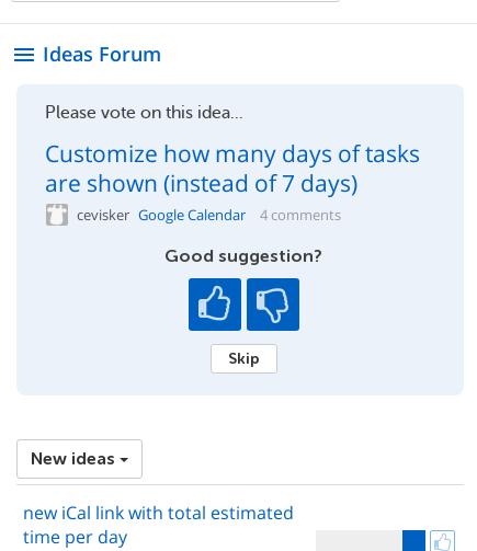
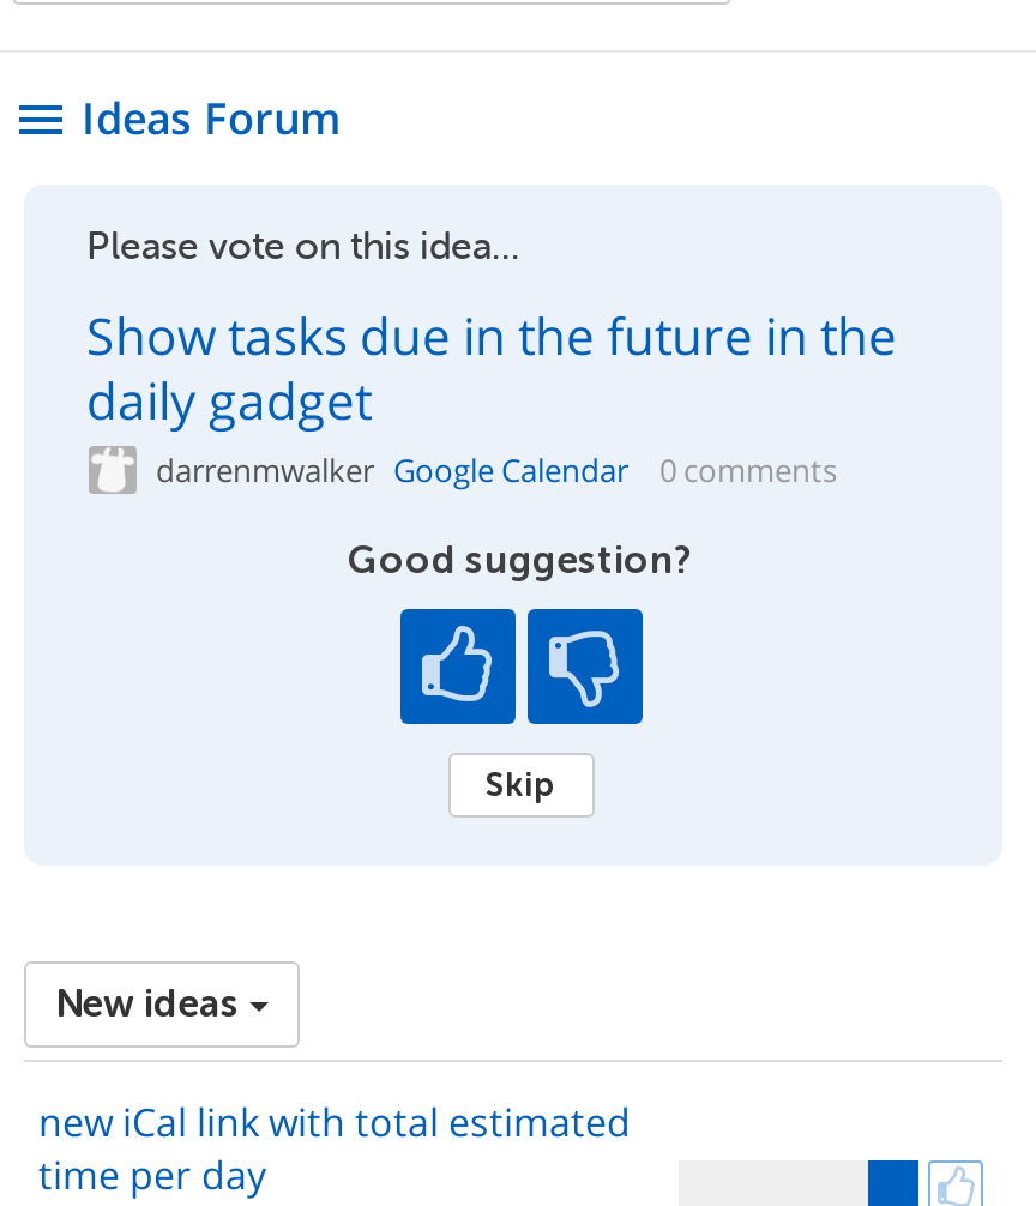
[45,138,420,225] Customize how many days of tasks | are shown (instead of 7 days) | cevisker Google Calendar | 4 comments -> [86,302,897,492] Show tasks due in the future in the | daily gadget | darrenmwalker Google Calendar | 0 comments

